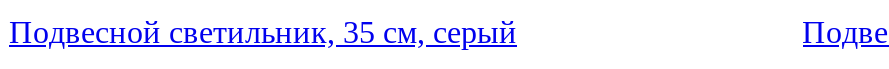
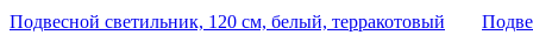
[9,15,517,49] Подвесной светильник, 35 см, серый -> [10,12,445,32] Подвесной светильник, 120 см, белый, терракотовый

